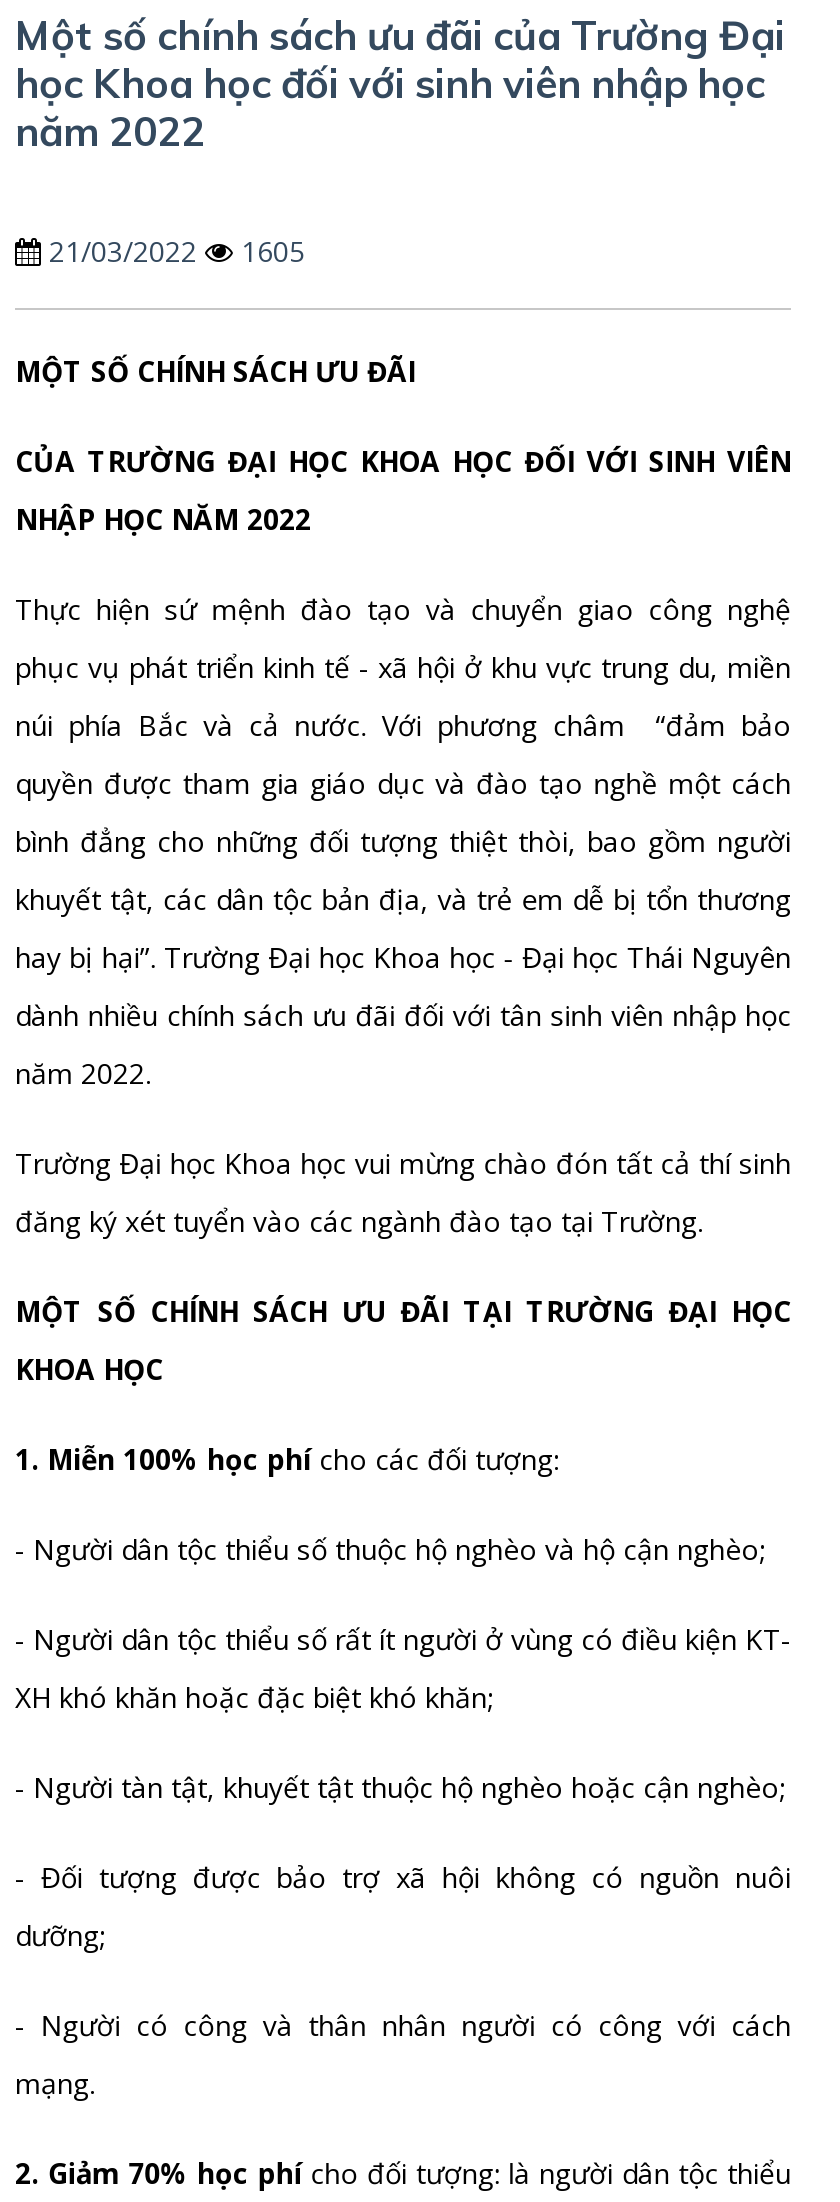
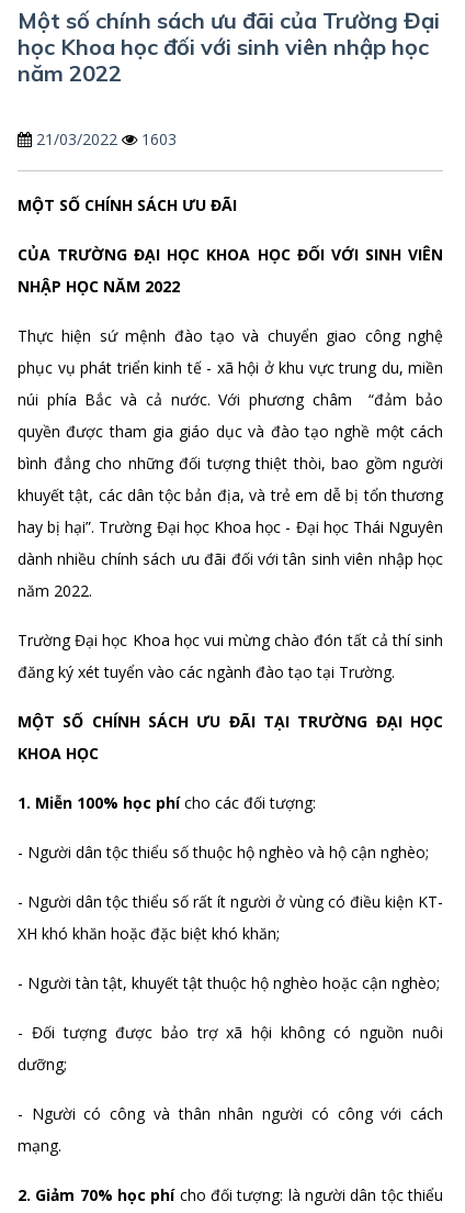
[49,232,305,270] 21/03/2022 1605 -> [36,129,177,149] 21/03/2022 1603

